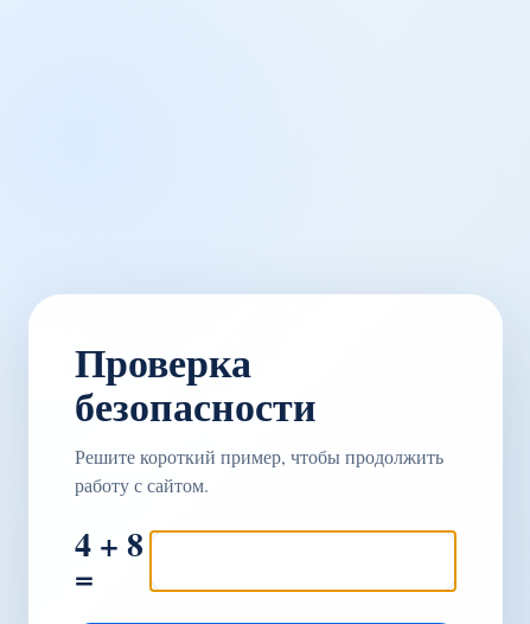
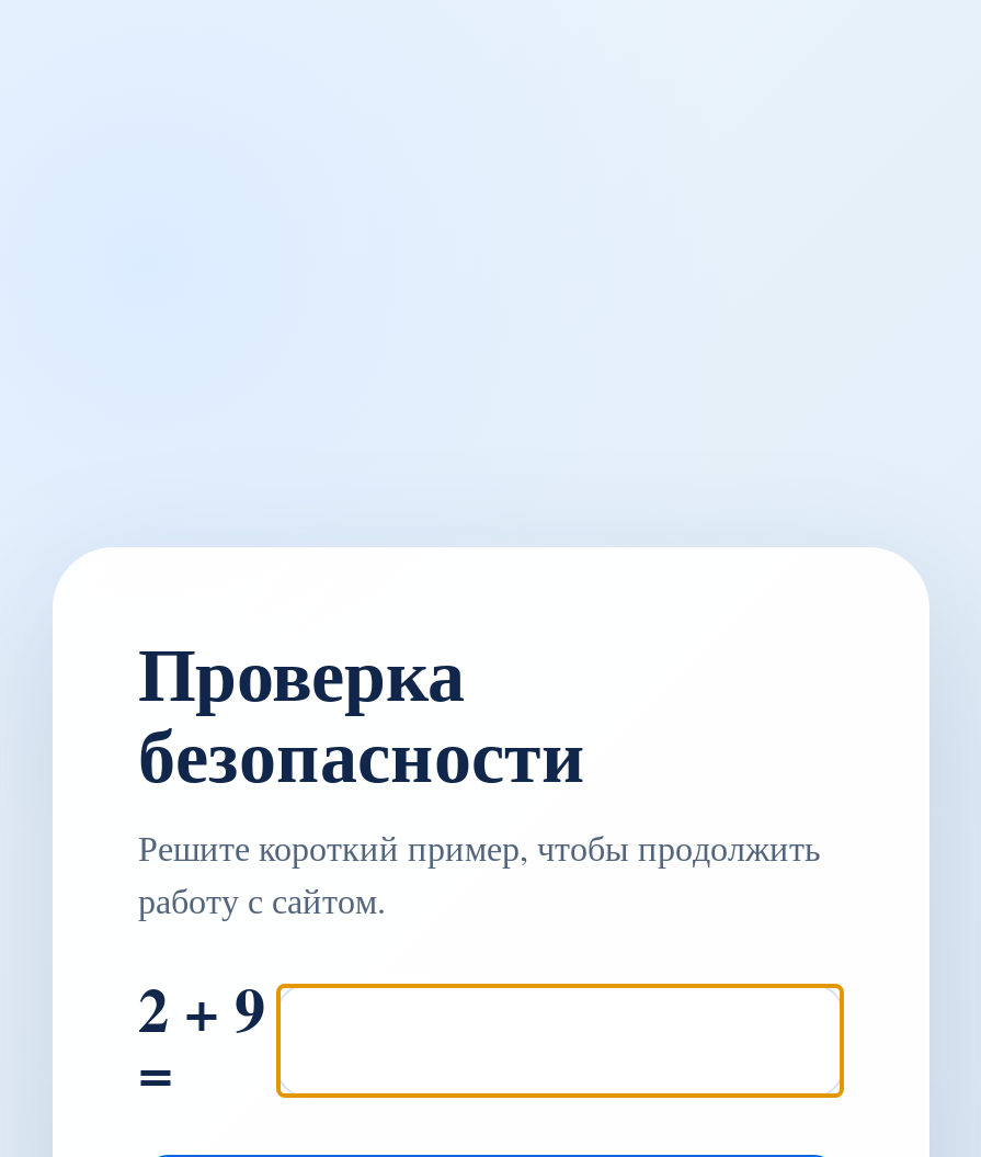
[75,520,143,568] 4 + 8 -> [138,964,265,1054] 2 + 9

